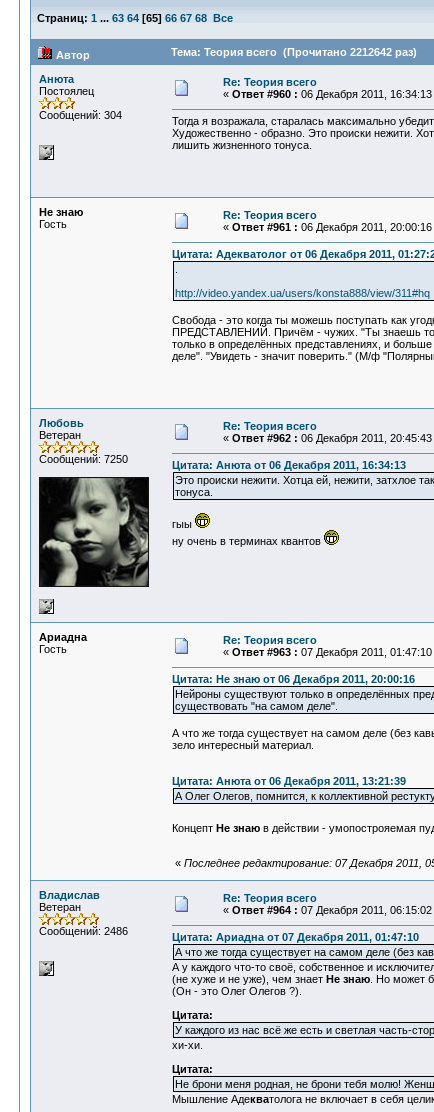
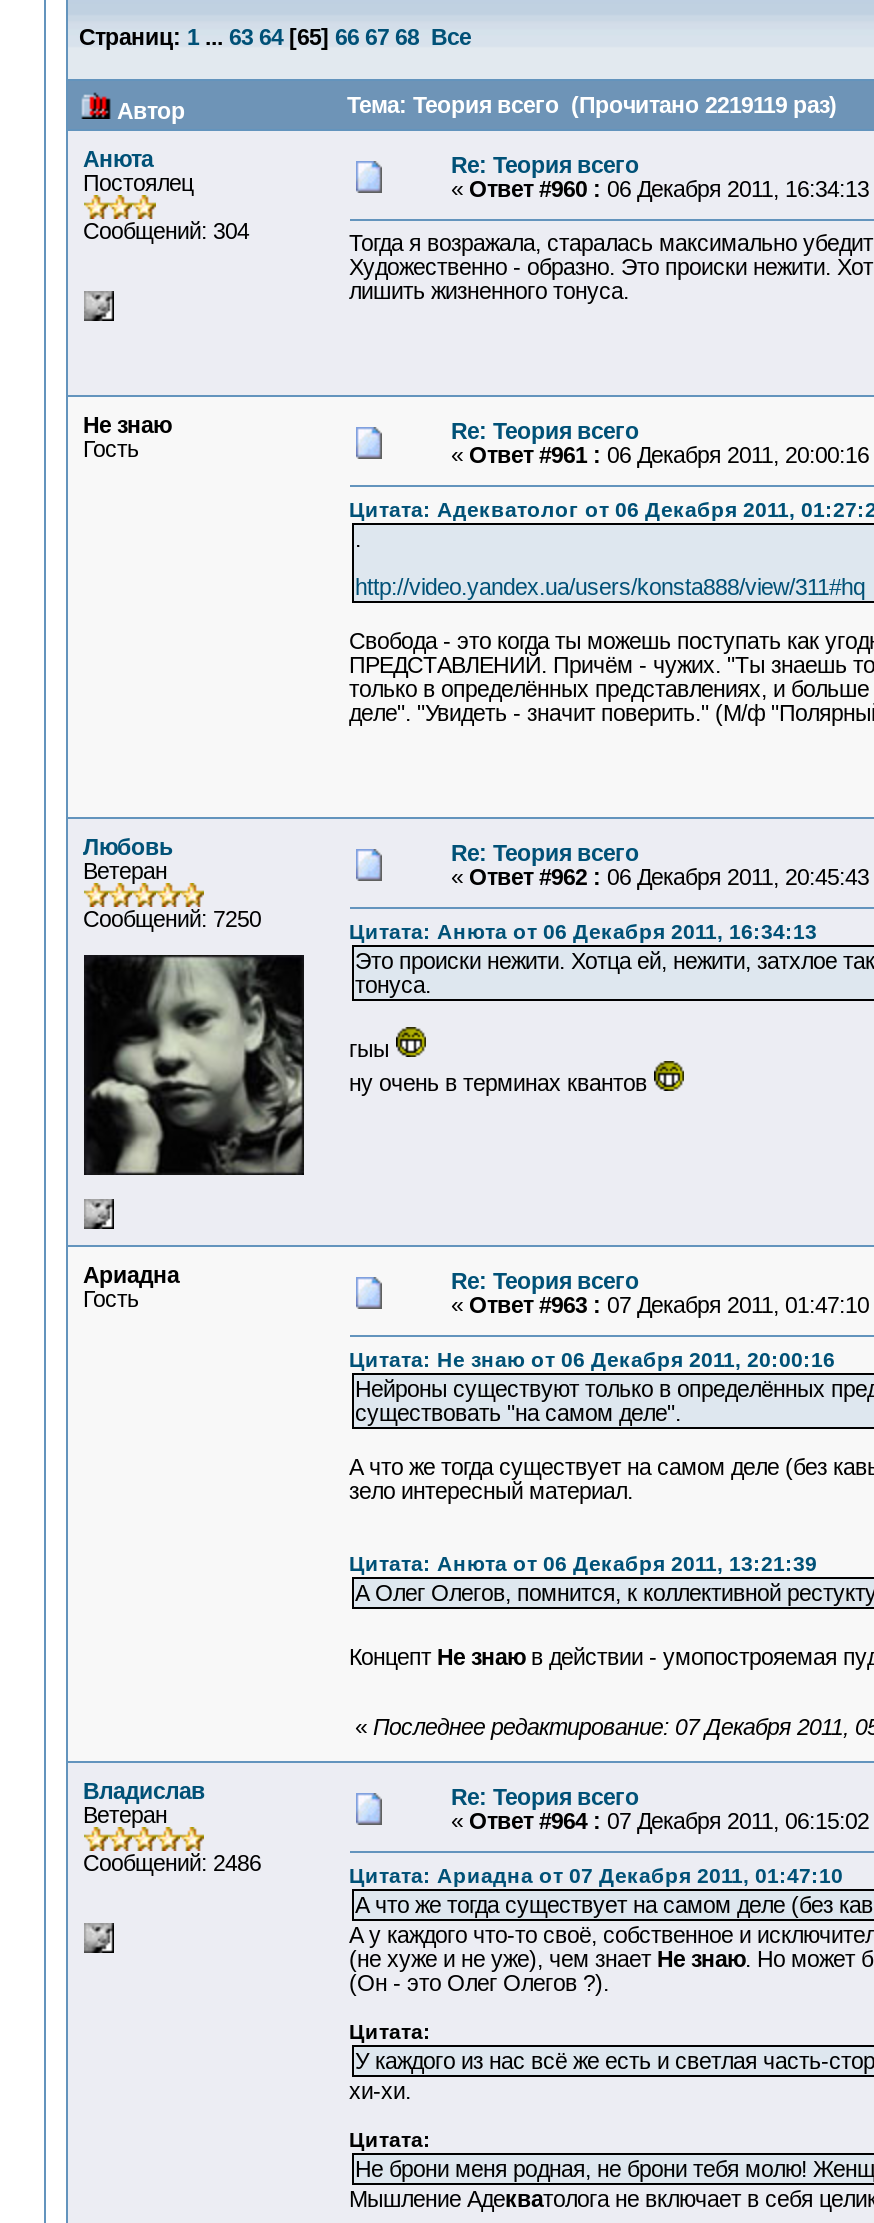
[170,46,416,58] Тема: Теория всего (Прочитано 2212642 раз) -> [347,93,837,117] Тема: Теория всего (Прочитано 2219119 раз)

